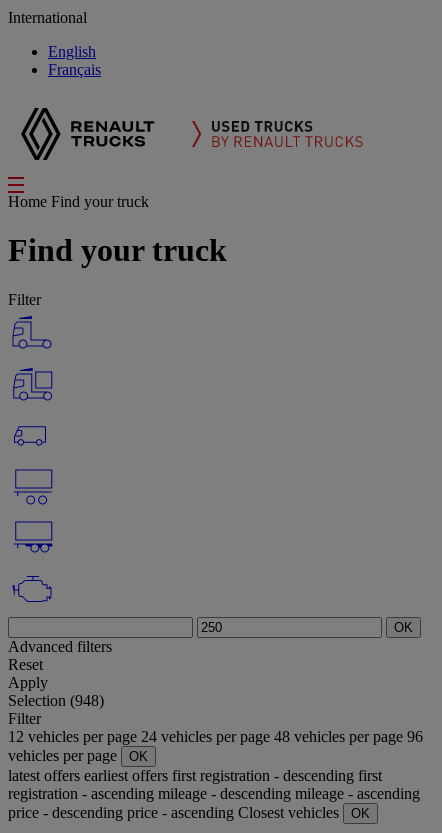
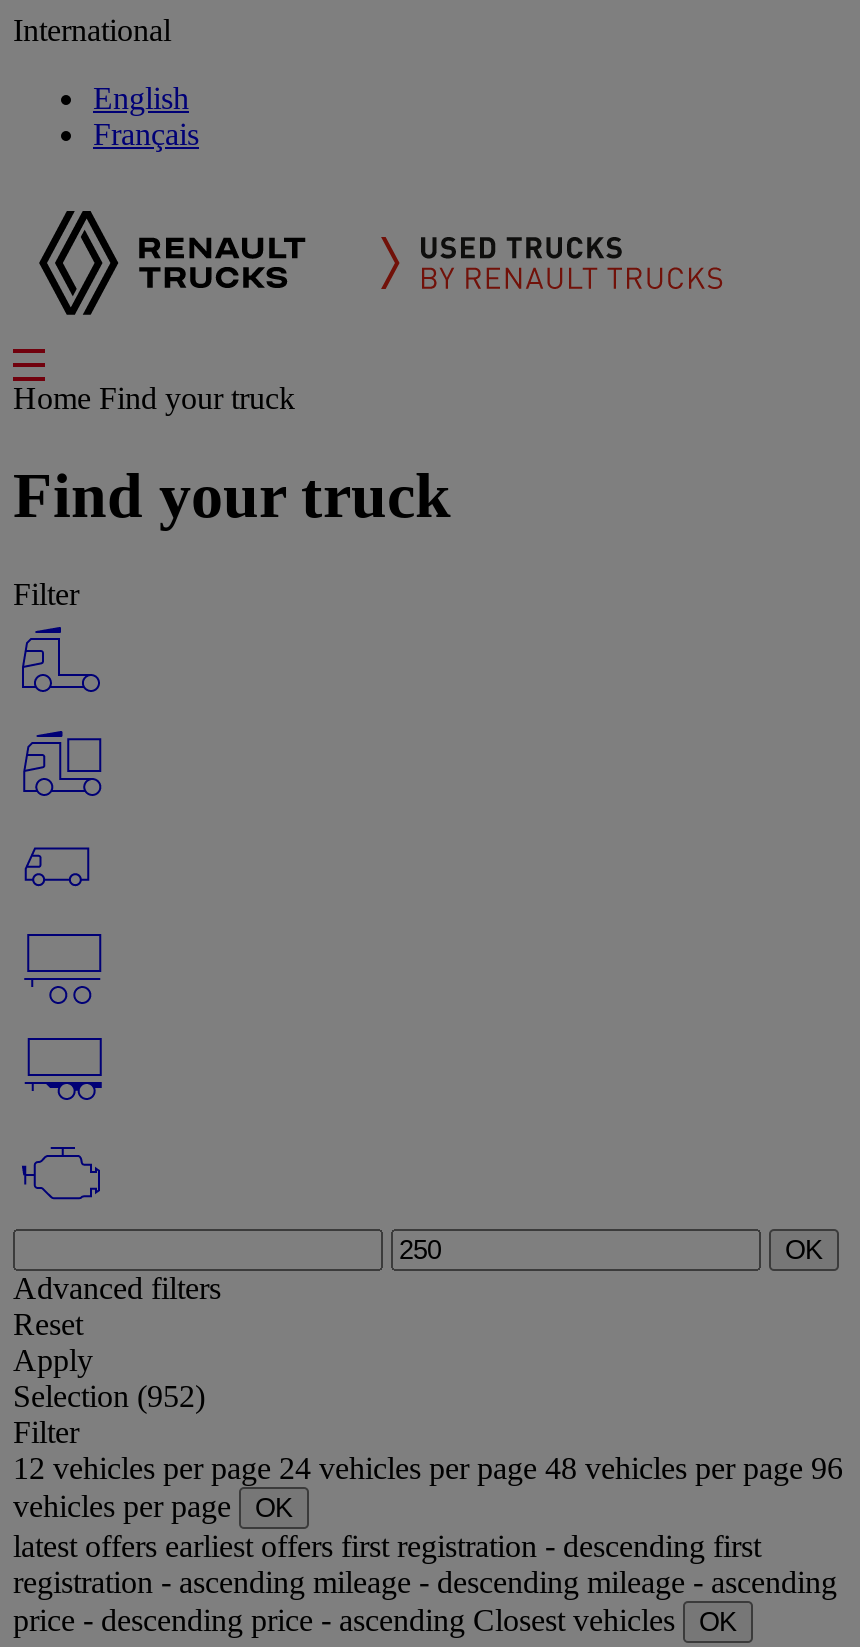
[8,692,104,709] Selection (948) -> [13,1379,205,1413] Selection (952)

